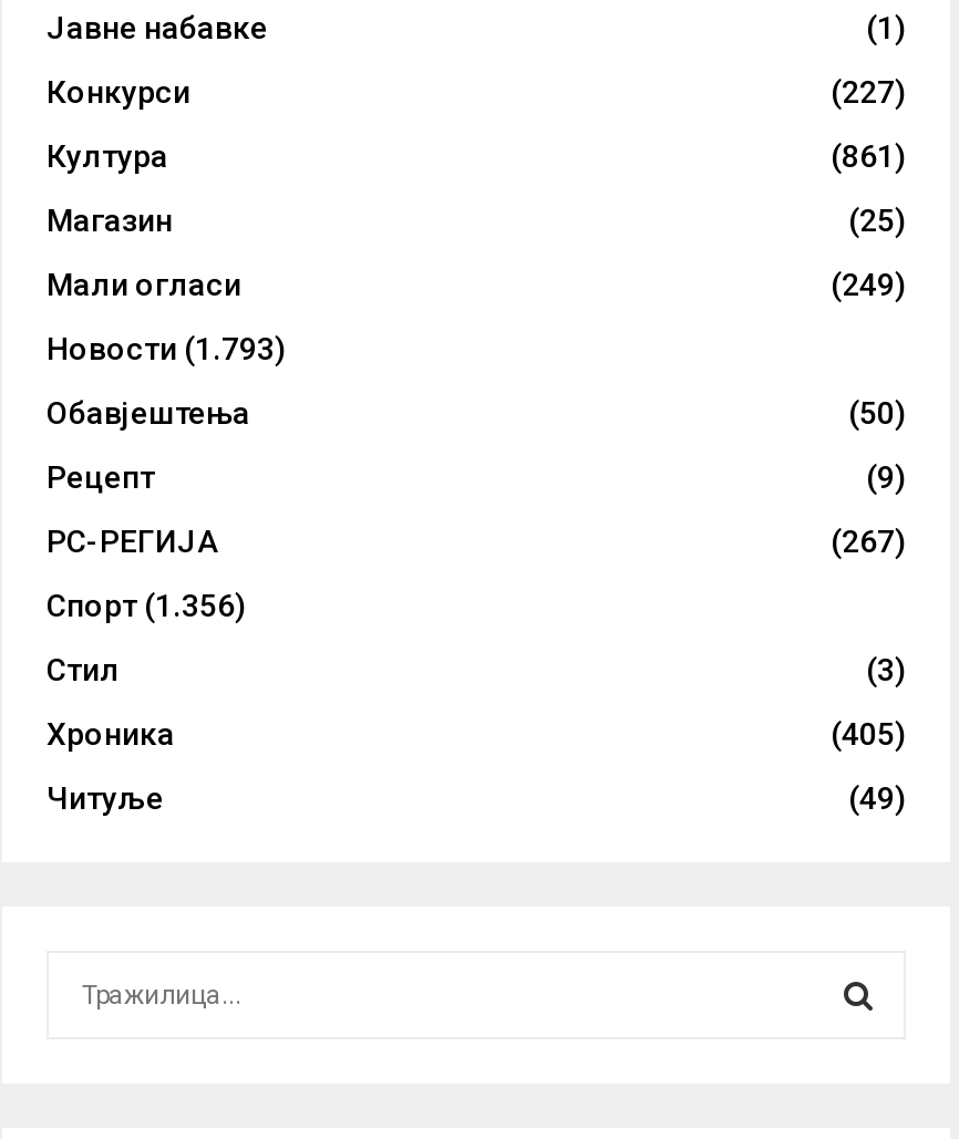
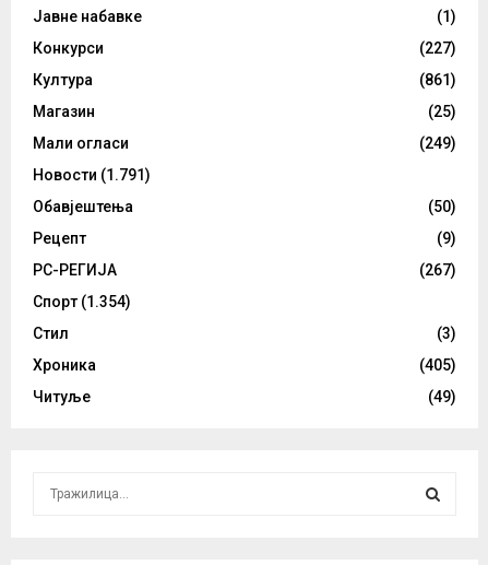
[47,331,286,367] Новости (1.793) -> [33,166,151,184] Новости (1.791)
[47,588,246,623] Спорт (1.356) -> [33,293,131,310] Спорт (1.354)

